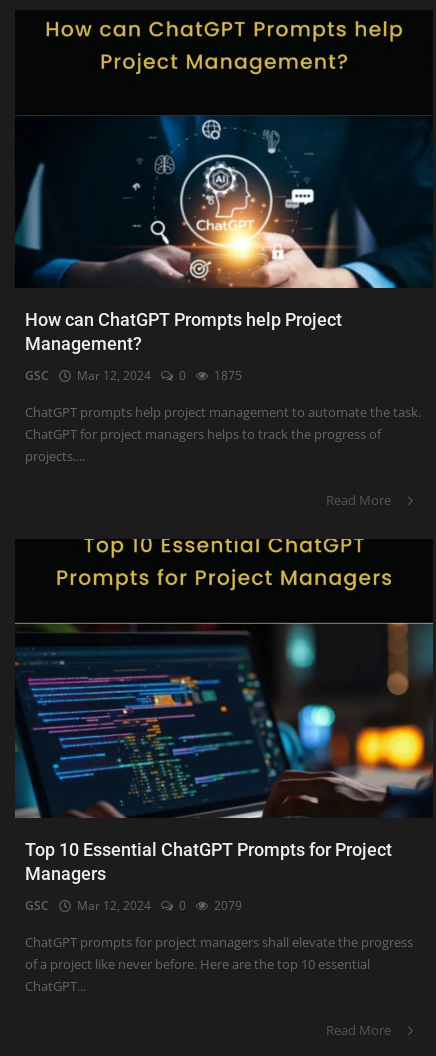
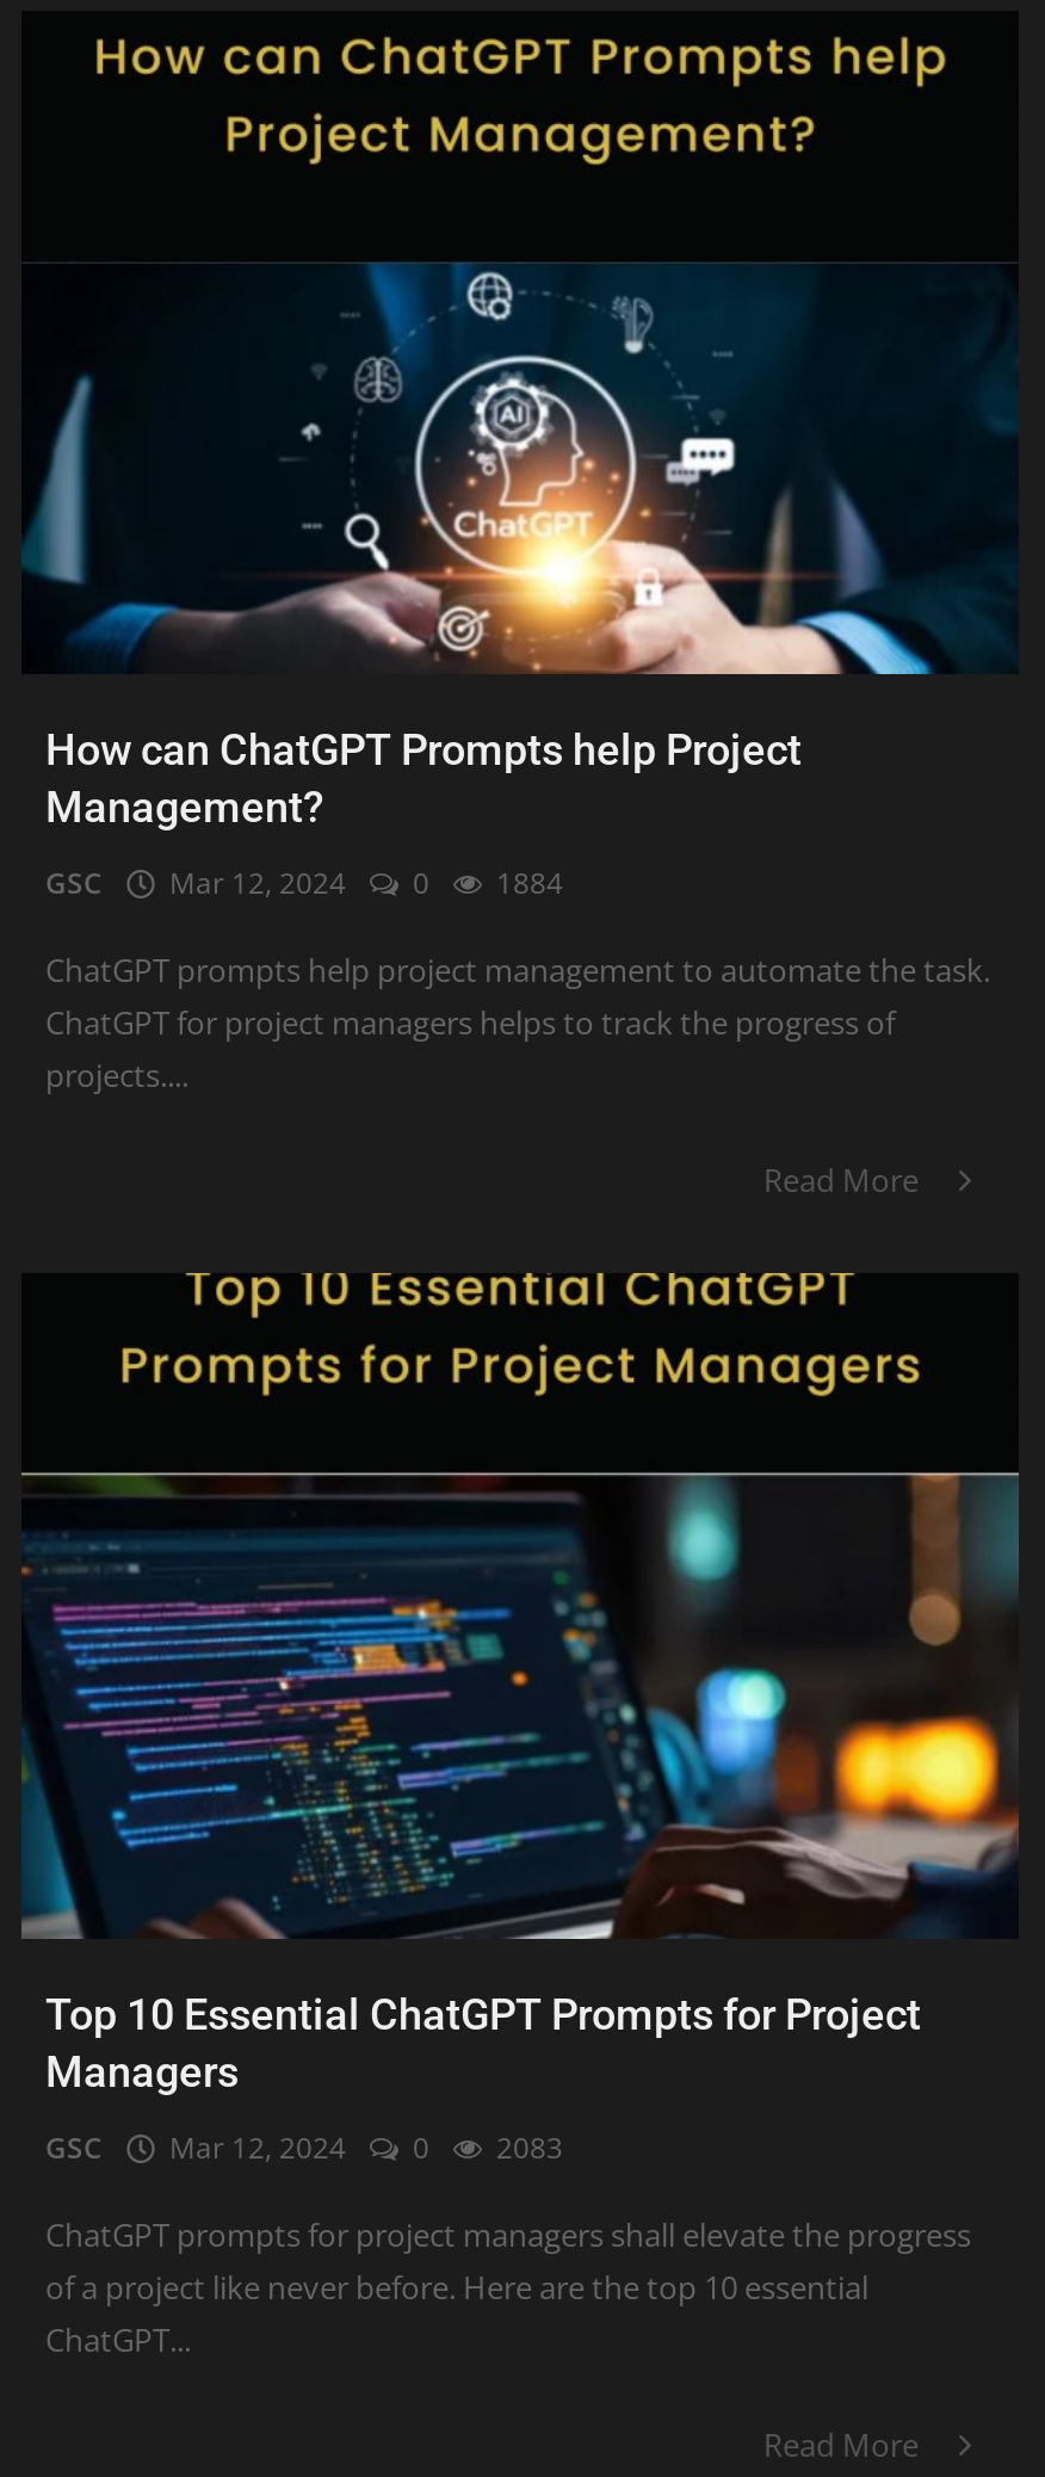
[25,367,242,384] GSC Mar 12, 2024 0 1875 -> [45,864,563,904] GSC Mar 12, 2024 0 1884
[25,897,242,914] GSC Mar 12, 2024 0 2079 -> [45,2127,563,2168] GSC Mar 12, 2024 0 2083

